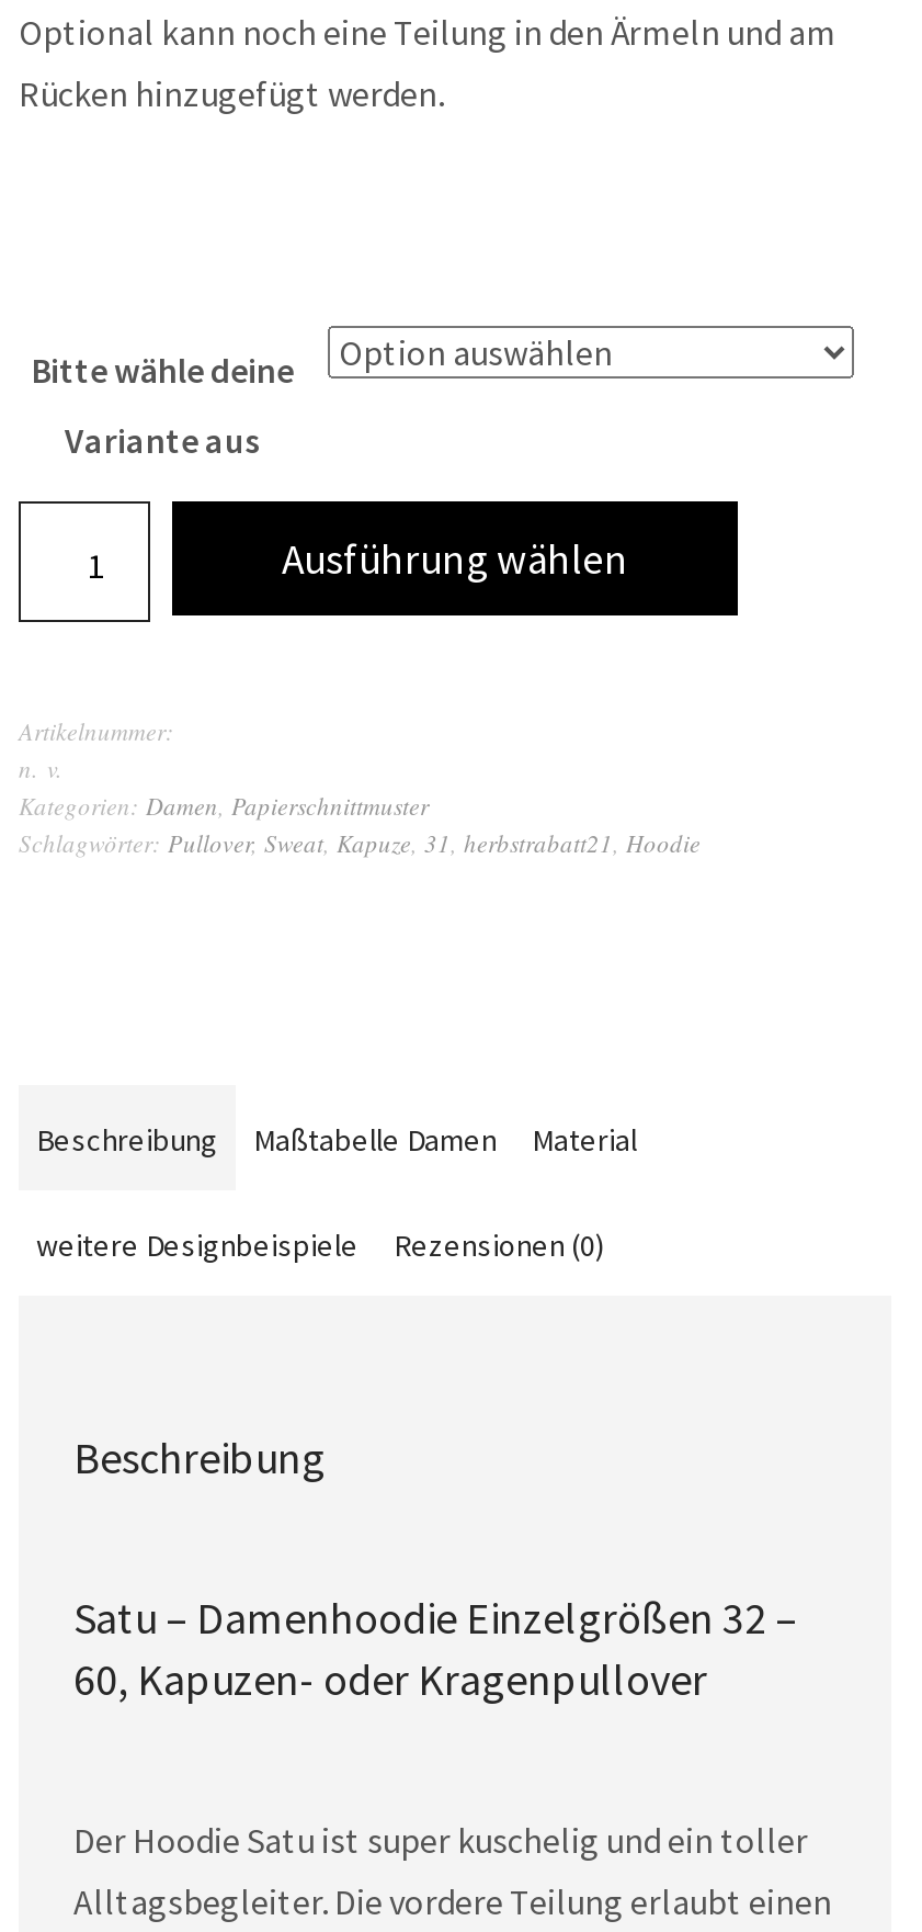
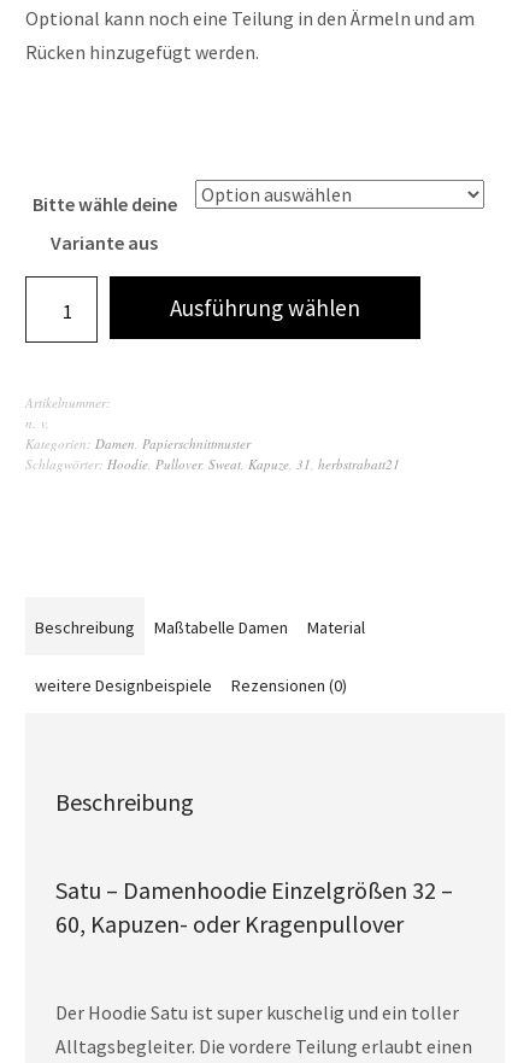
[19,827,701,859] Schlagwörter: Pullover, Sweat, Kapuze, 31, herbstrabatt21, Hoodie -> [25,455,400,473] Schlagwörter: Hoodie, Pullover, Sweat, Kapuze, 31, herbstrabatt21

